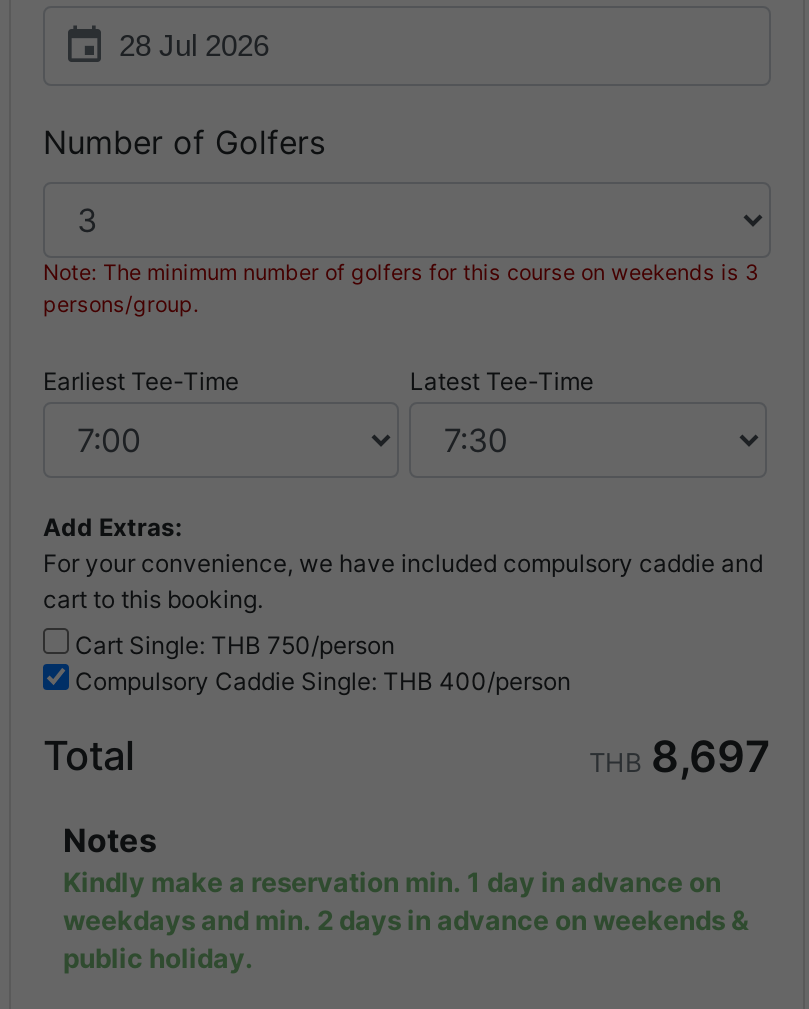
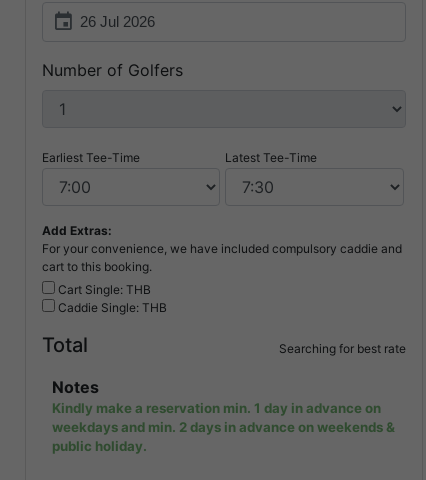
[43,260,759,318] Note: The minimum number of golfers for this course on weekends is 3 | persons/group. -> none
[75,630,571,696] Cart Single: THB 750/person | Compulsory Caddie Single: THB 400/person -> [58,282,167,315] Cart Single: THB | Caddie Single: THB
[589,730,771,782] THB 8,697 -> [279,341,406,356] Searching for best rate

